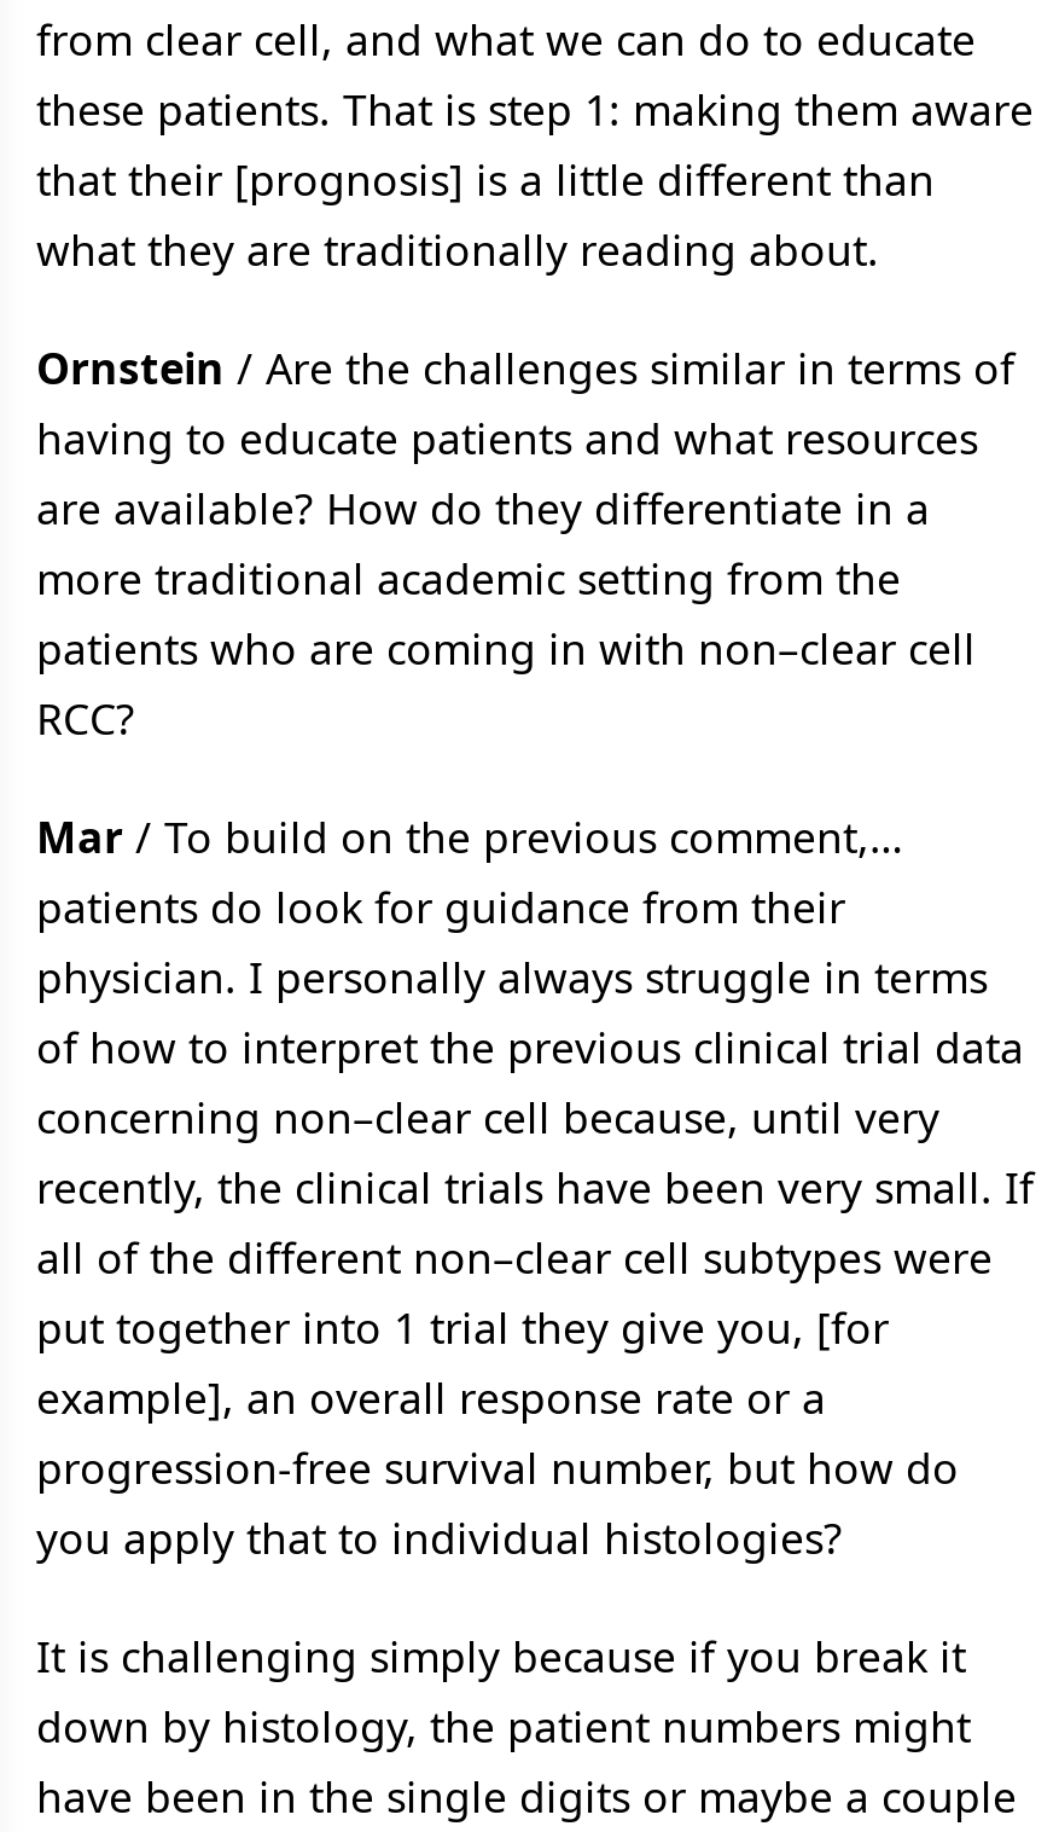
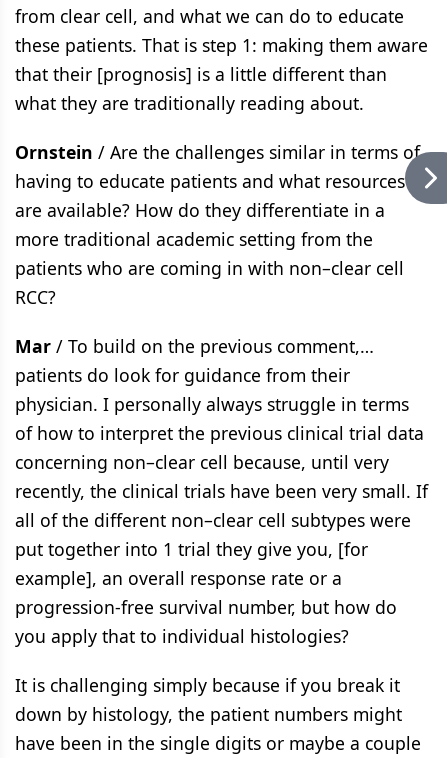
none -> [409,151,444,205] [image]

